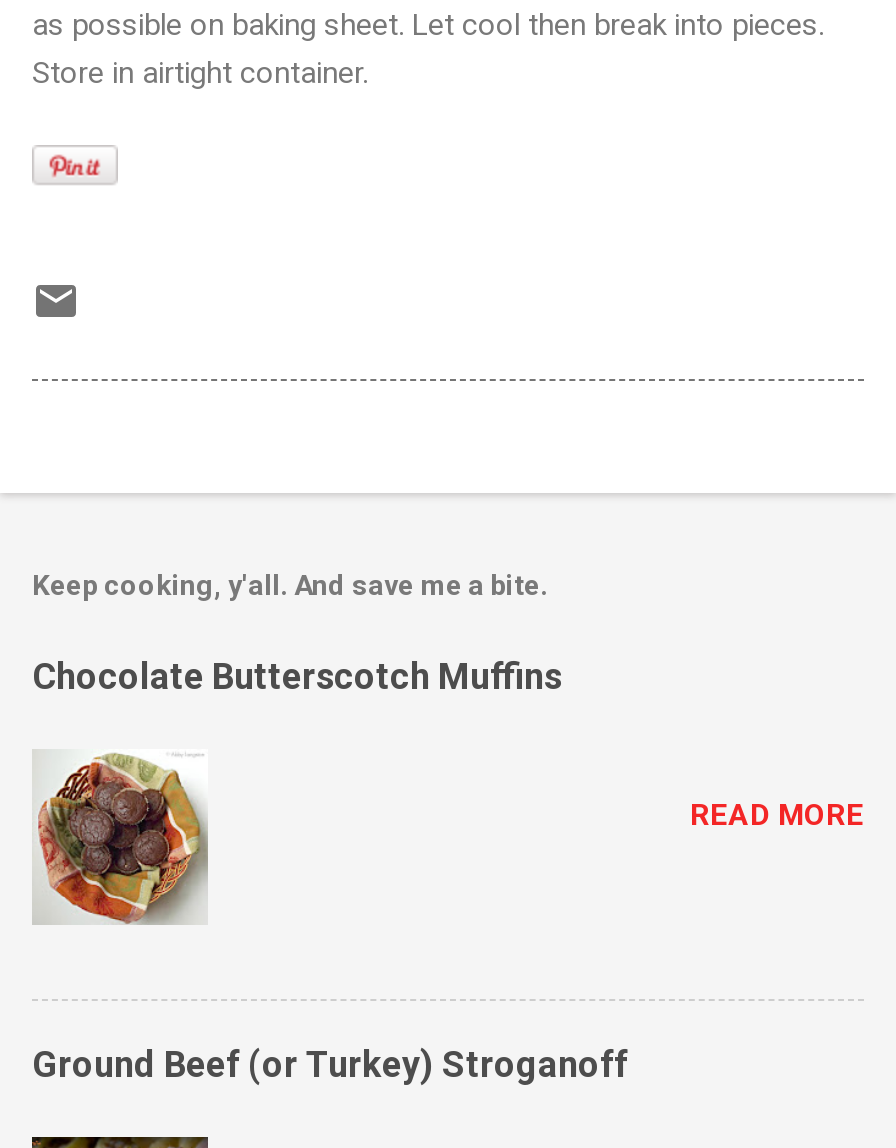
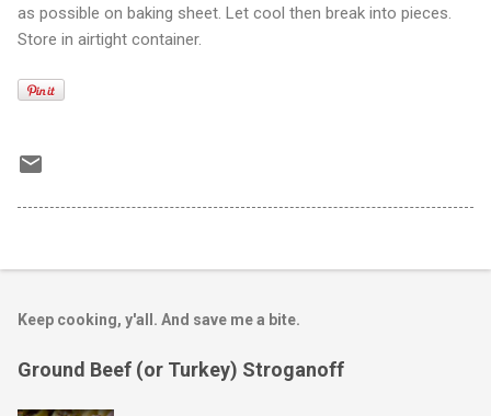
[32,655,864,926] [image] | Chocolate Butterscotch Muffins | READ MORE -> none

